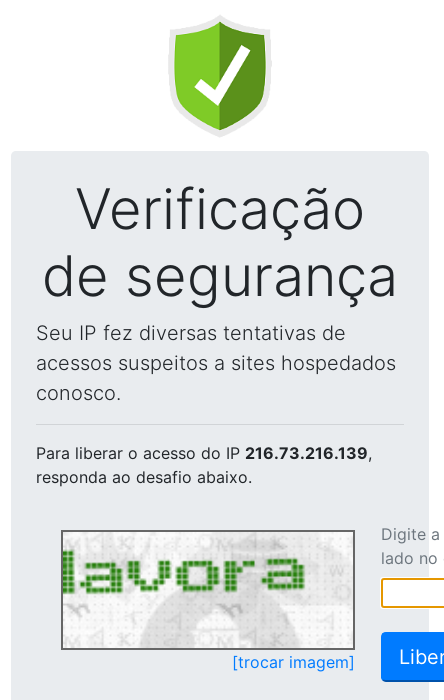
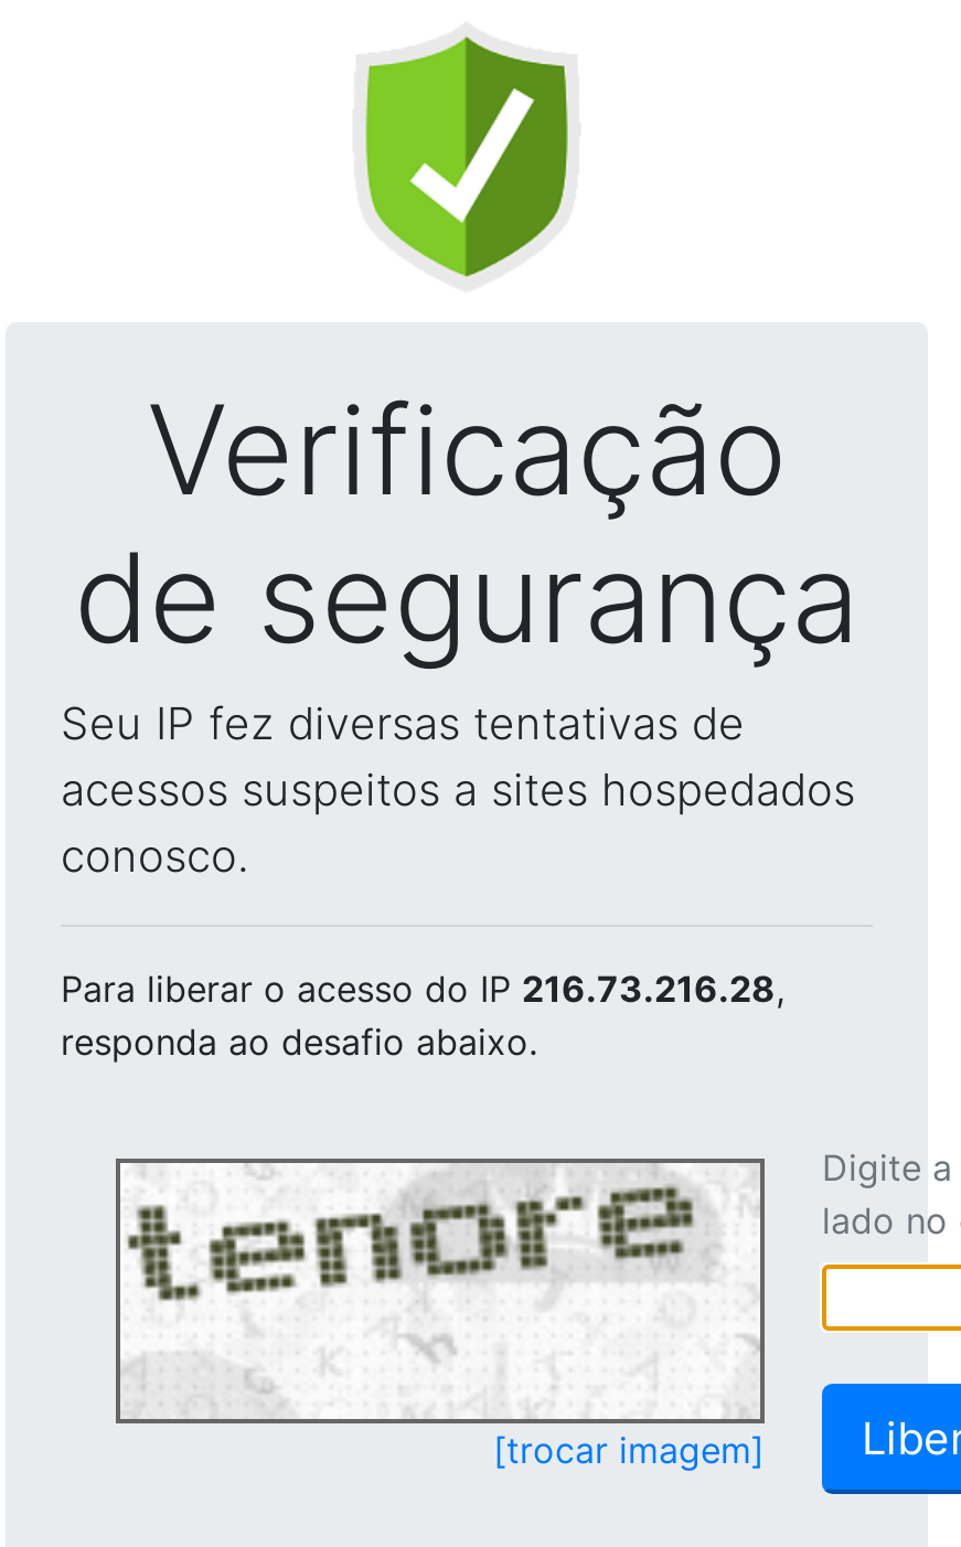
[36,443,372,463] Para liberar o acesso do IP 216.73.216.139, -> [61,967,784,1011] Para liberar o acesso do IP 216.73.216.28,
[62,537,323,645] [image] -> [120,1172,696,1415] [image]

